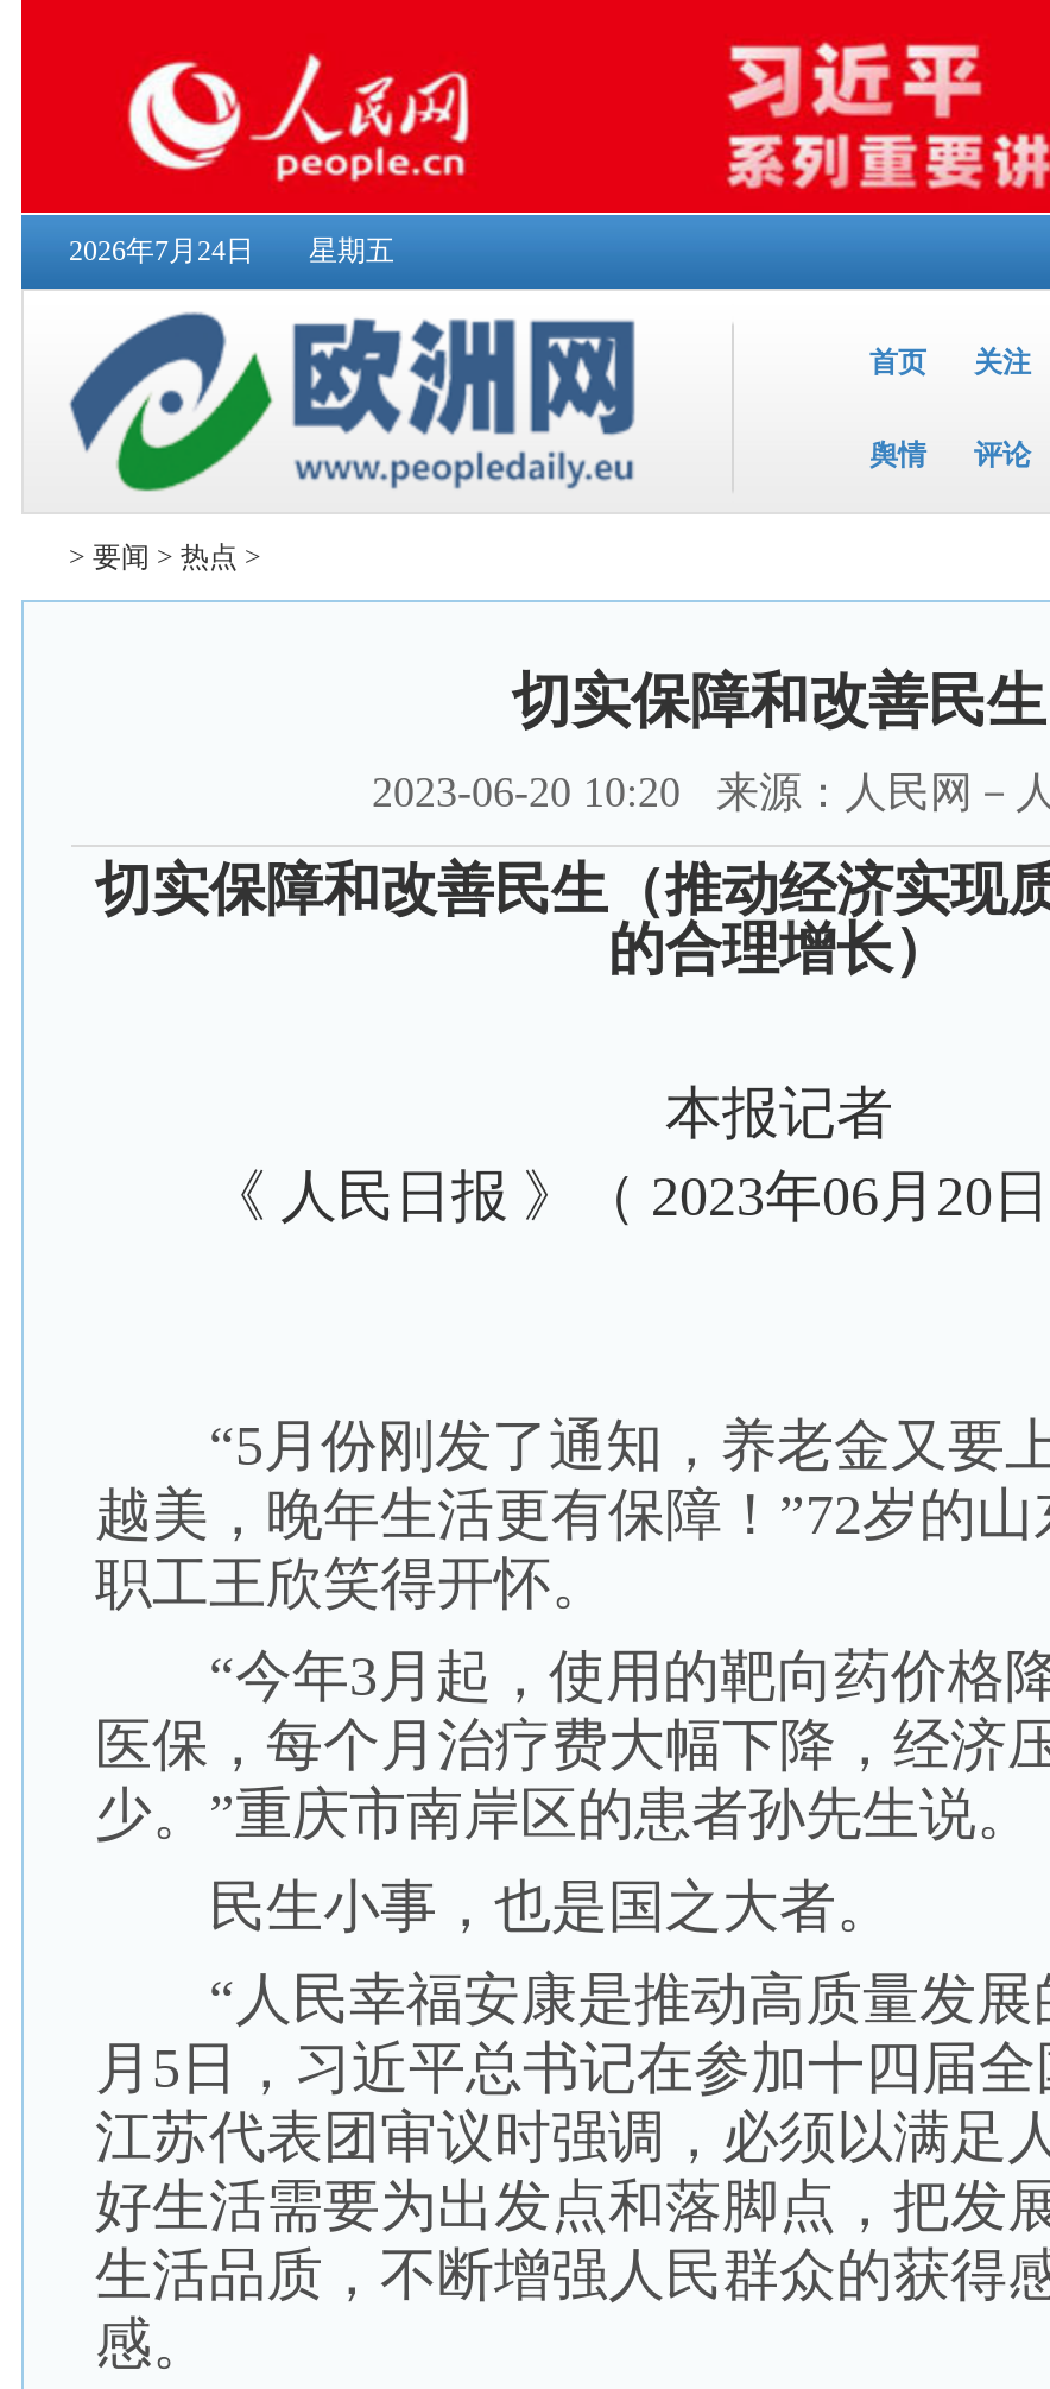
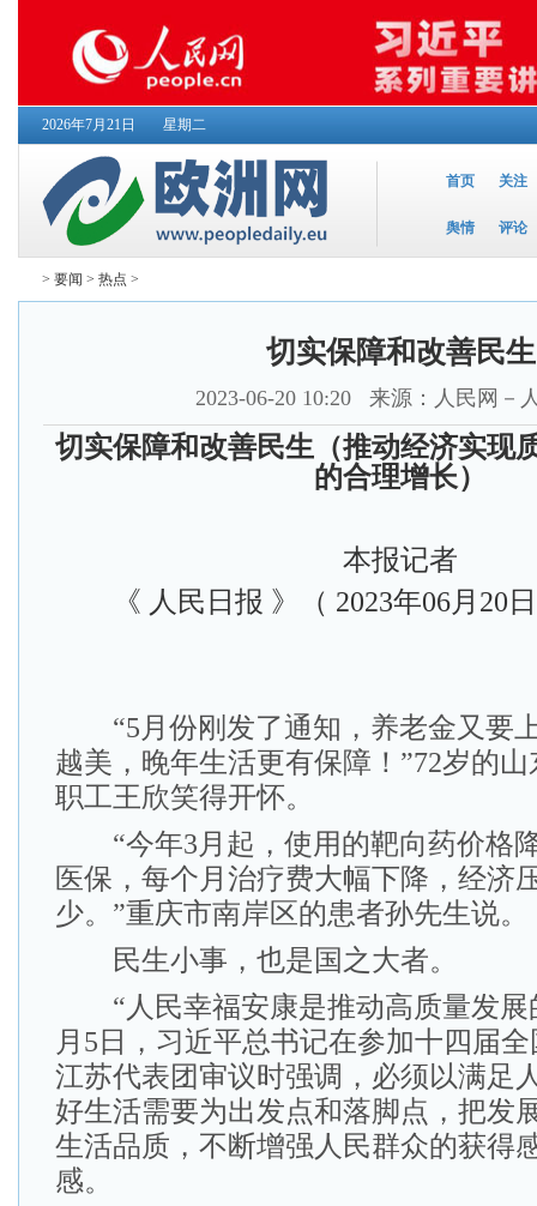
[69,234,261,267] 2026年7月24日 -> [42,116,139,133] 2026年7月21日
[309,234,394,267] 星期五 -> [163,116,206,133] 星期二

